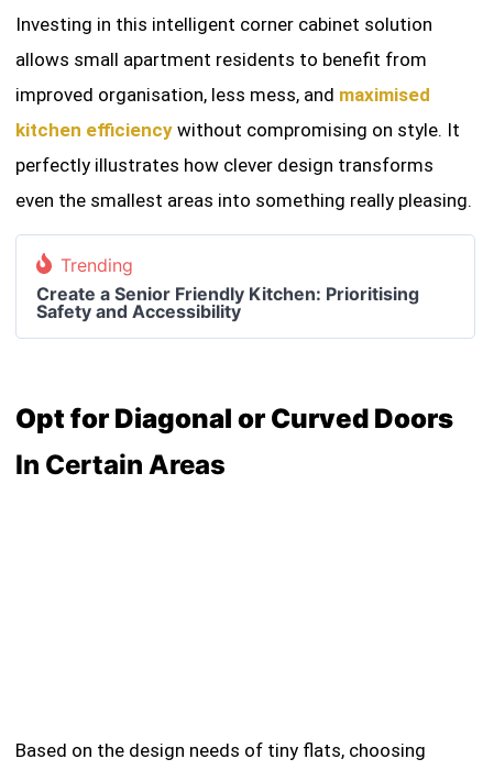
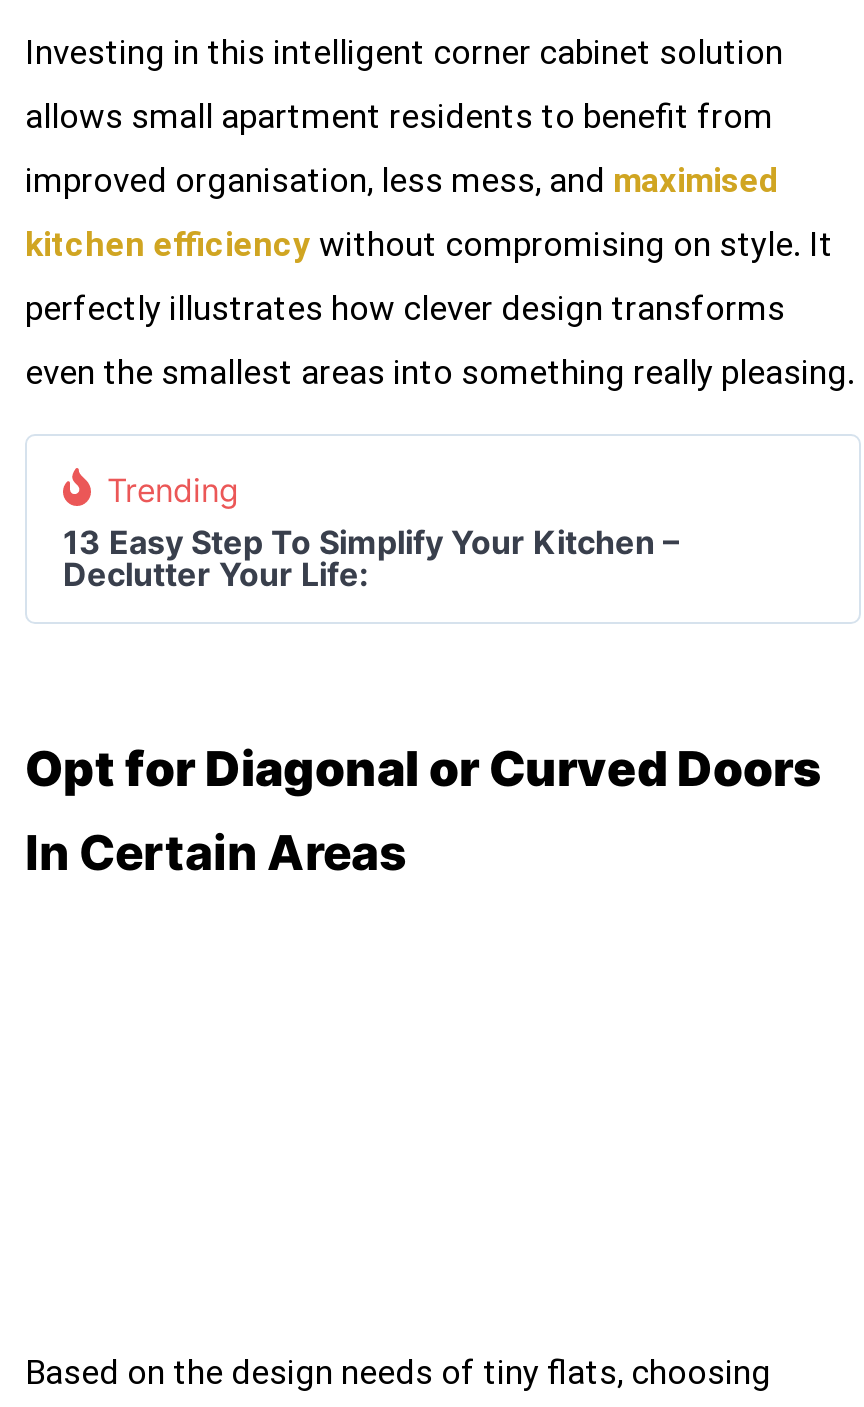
[36,282,419,322] Create a Senior Friendly Kitchen: Prioritising | Safety and Accessibility -> [63,521,679,593] 13 Easy Step To Simplify Your Kitchen – | Declutter Your Life:

